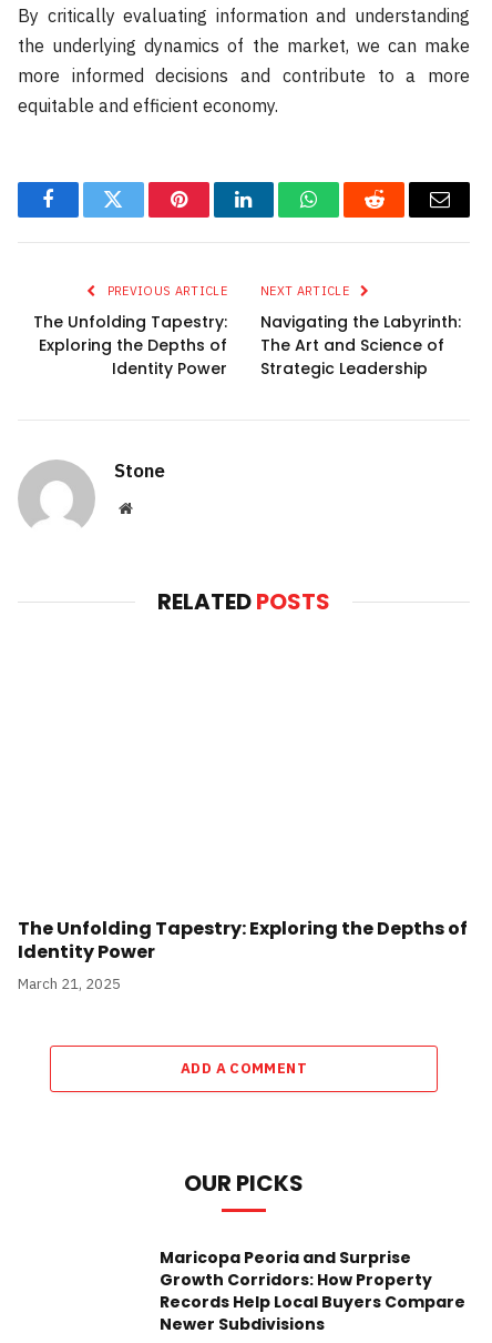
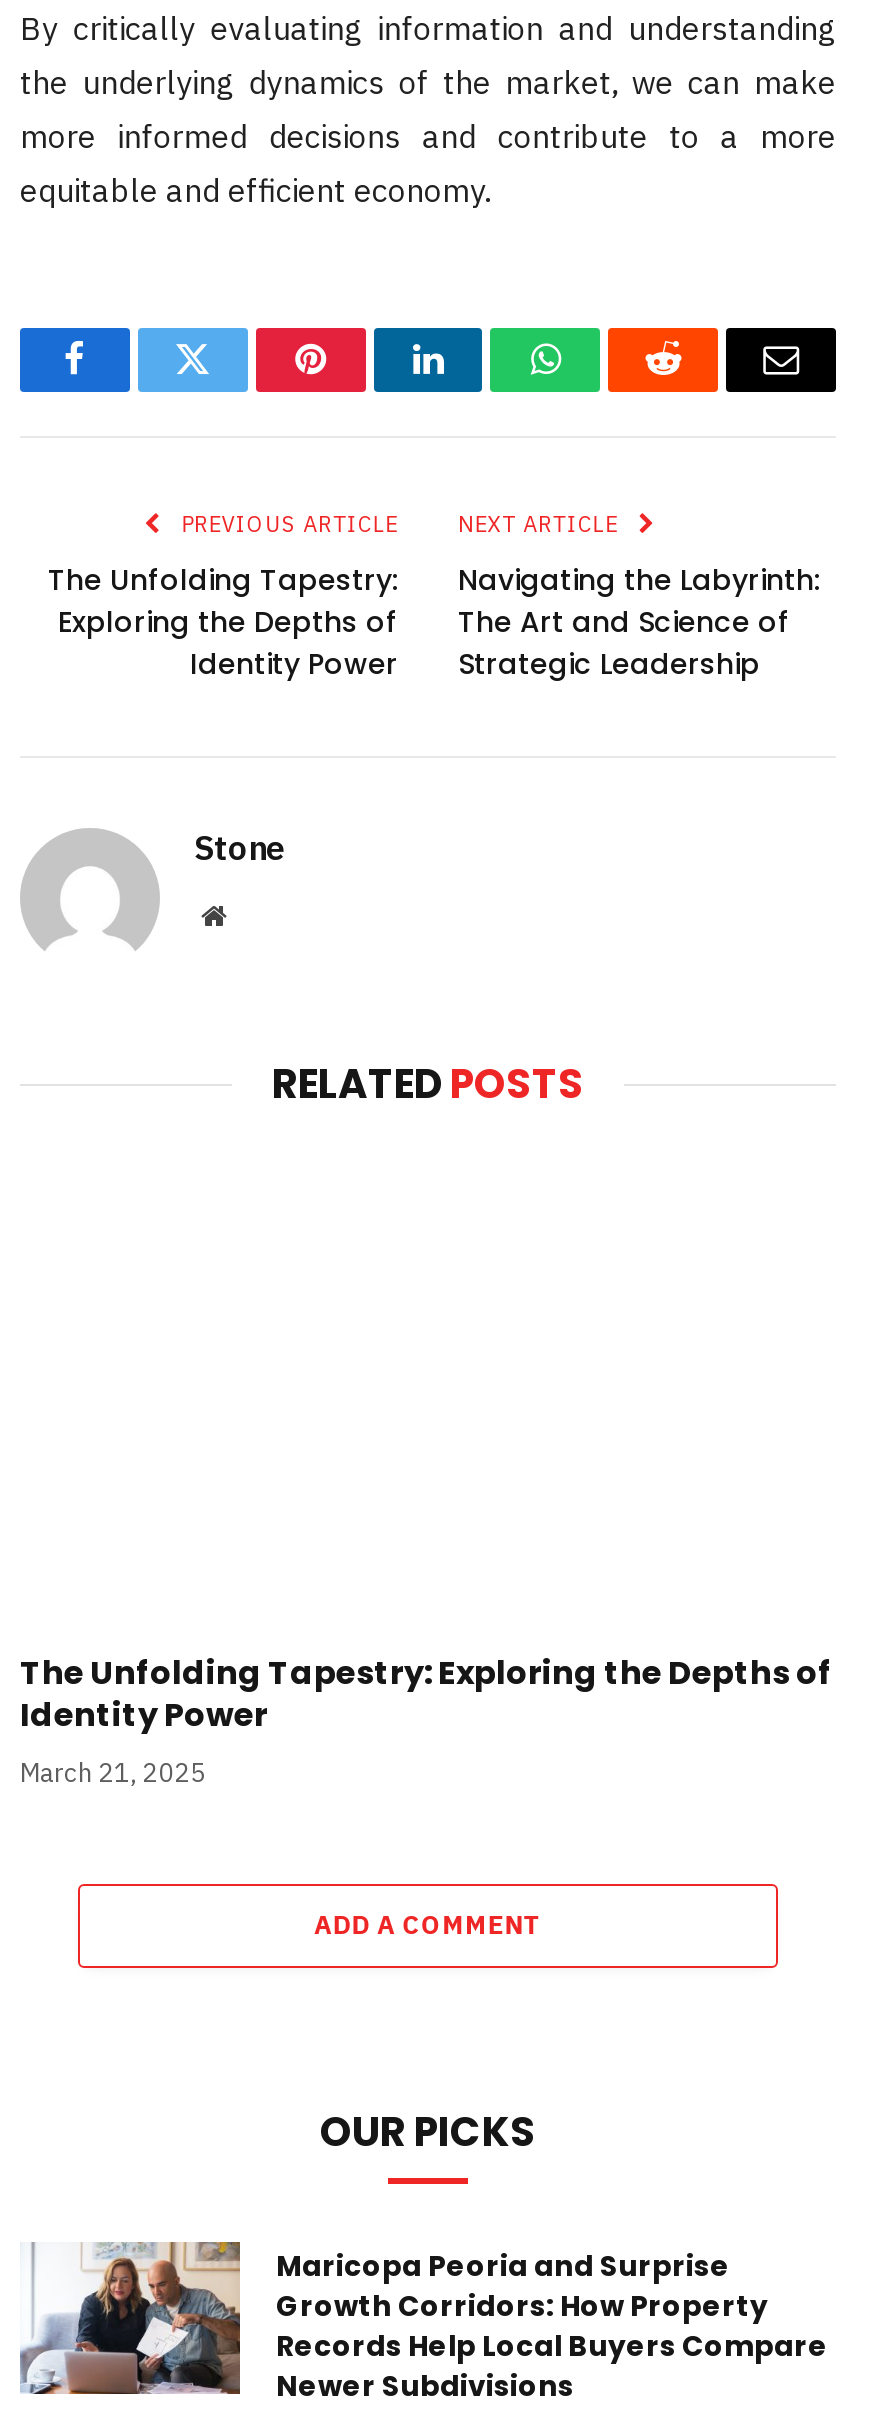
none -> [18,2240,242,2396] [image]

